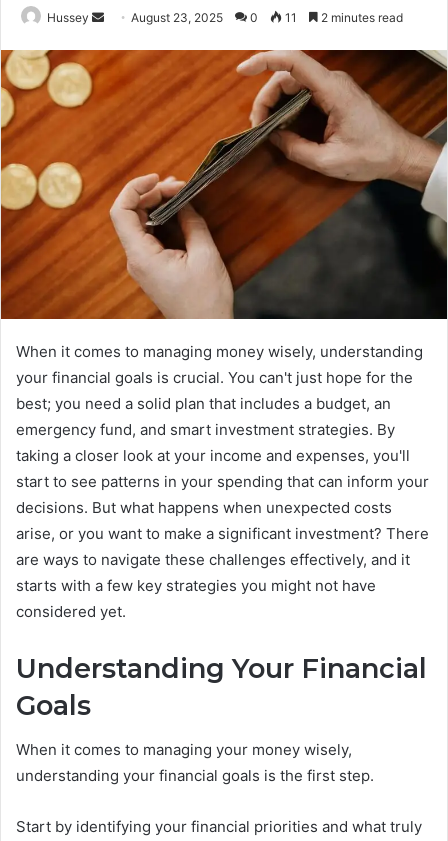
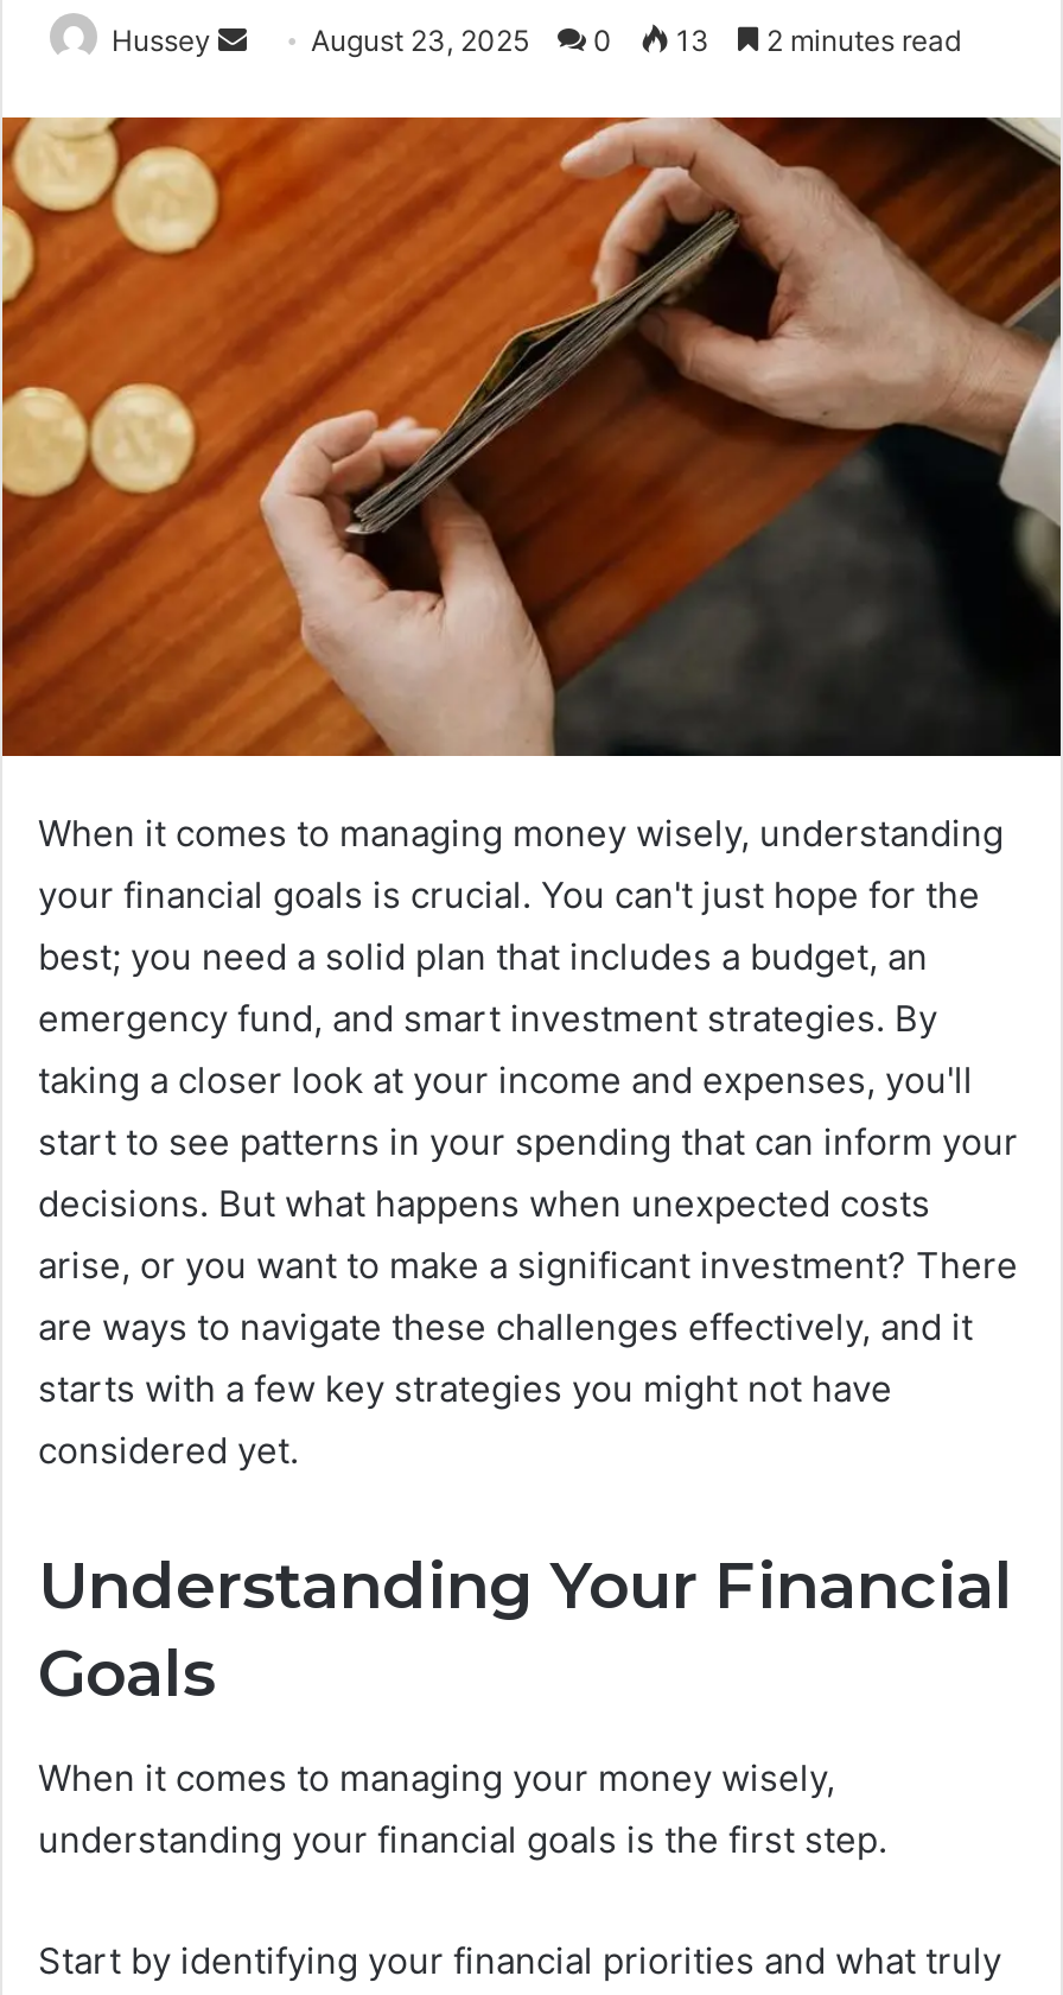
[282,10,297,25] 11 -> [669,23,709,58] 13

